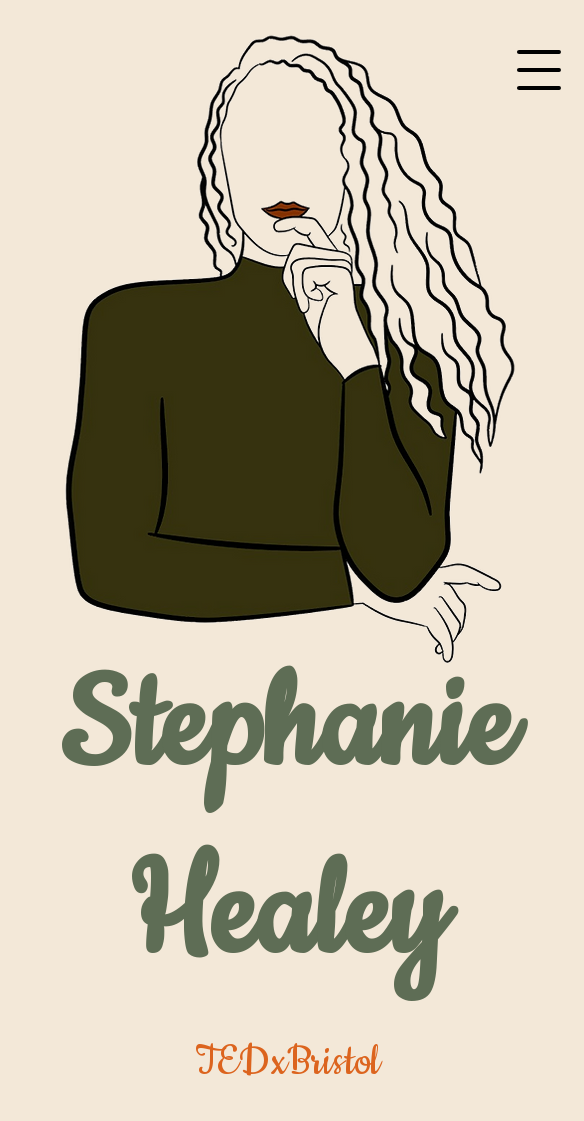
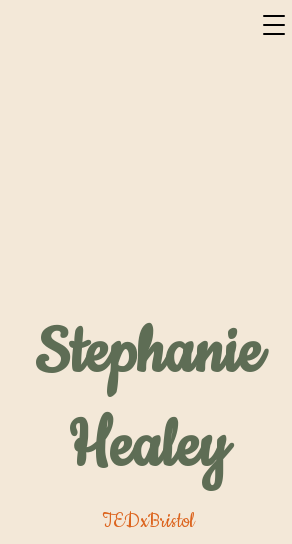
[63,34,517,638] [image] -> none

